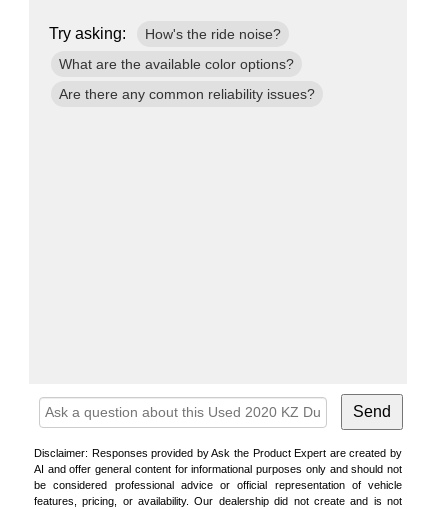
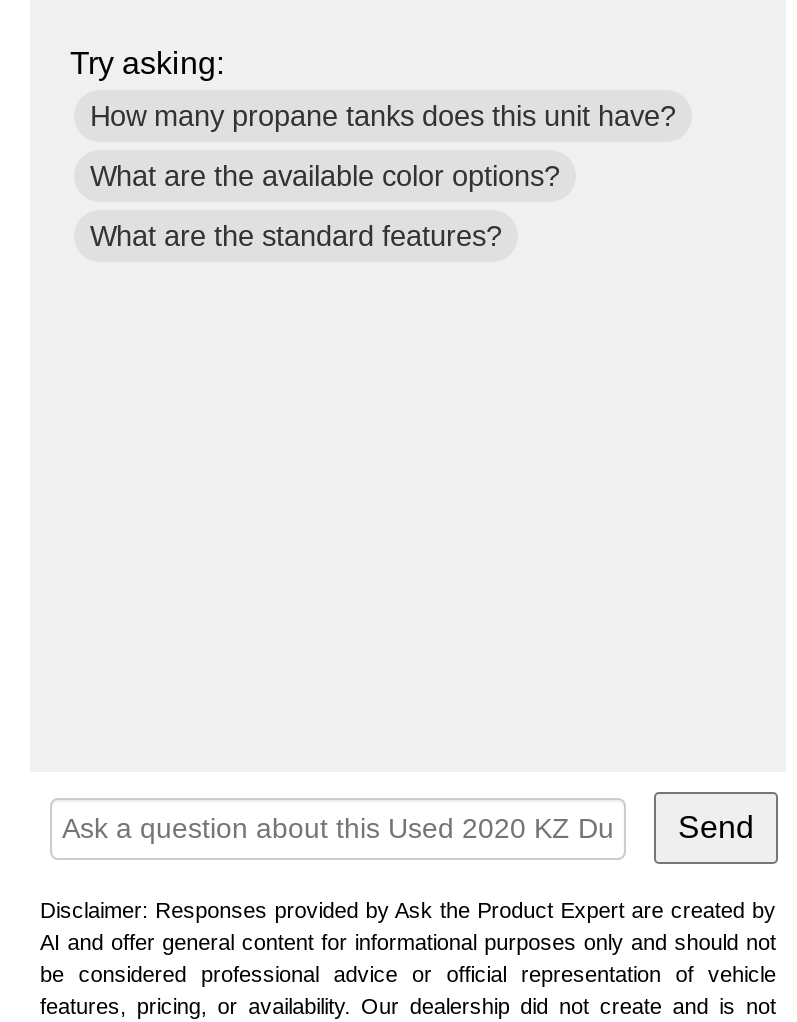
[145,26,281,42] How's the ride noise? -> [90,100,676,132] How many propane tanks does this unit have?
moved [59,56,294,72] -> [90,160,560,192]: What are the available color options?
[59,86,315,102] Are there any common reliability issues? -> [90,220,502,252] What are the standard features?

